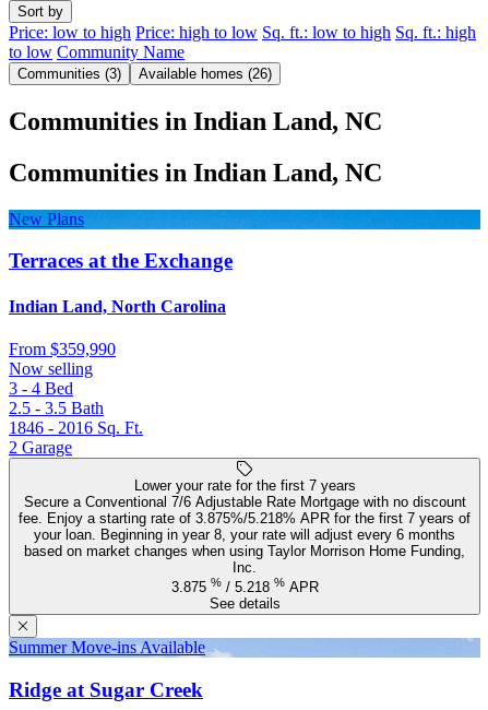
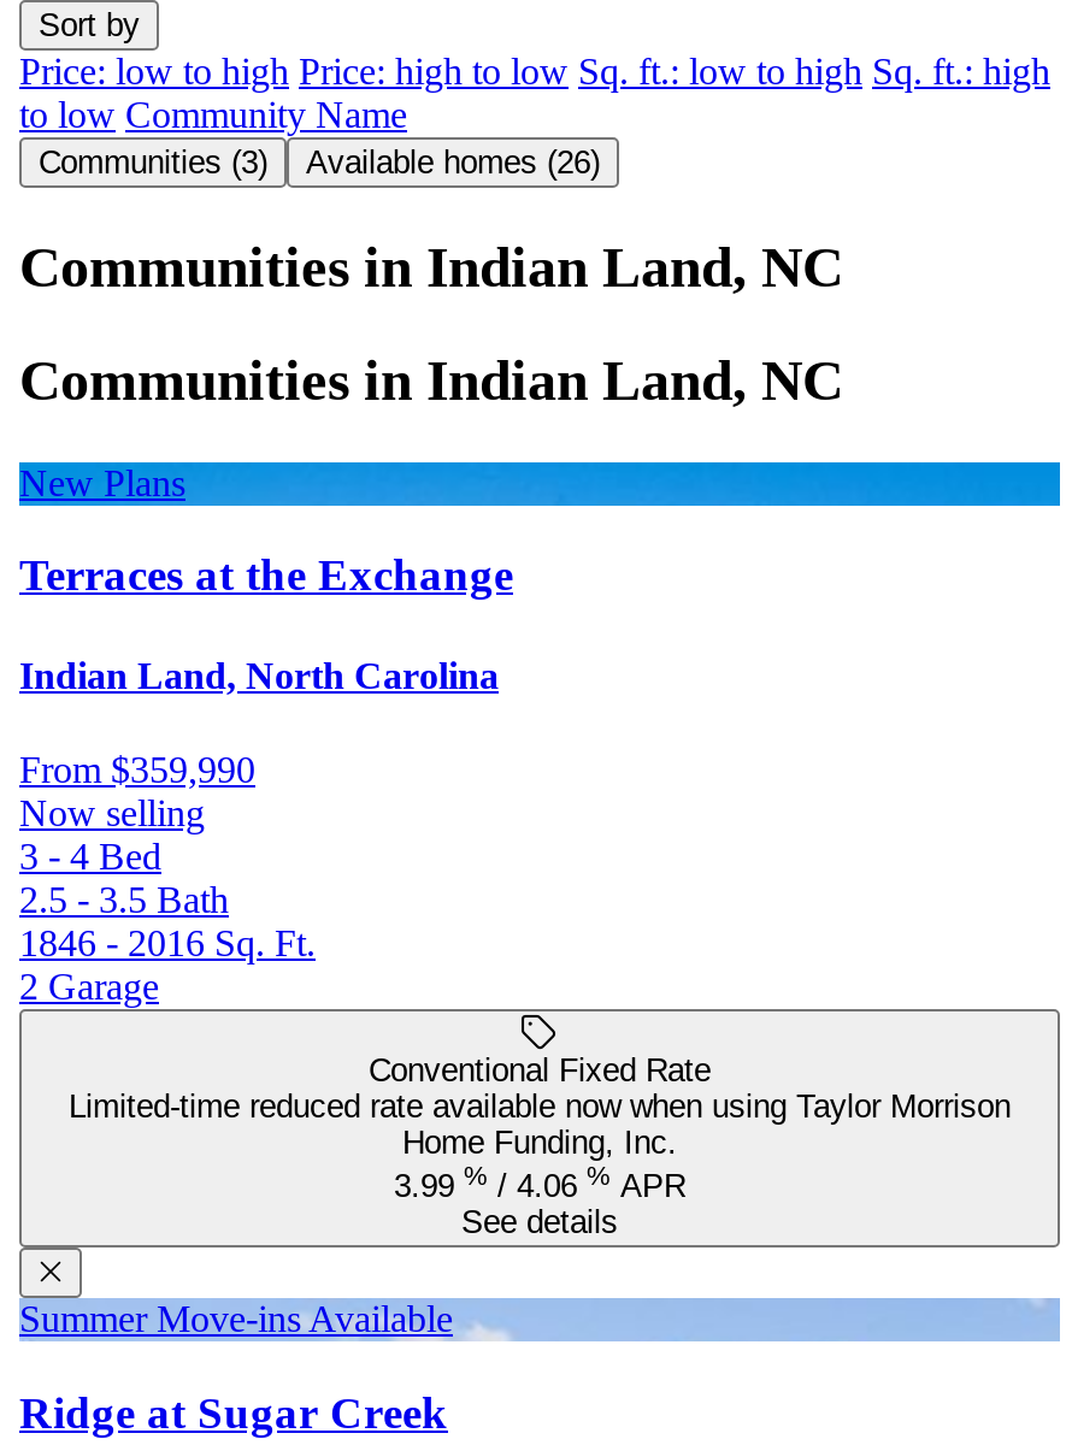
[19,477,471,595] Lower your rate for the first 7 years | Secure a Conventional 7/6 Adjustable Rate Mortgage with no discount | fee. Enjoy a starting rate of 3.875%/5.218% APR for the first 7 years of | your loan. Beginning in year 8, your rate will adjust every 6 months | based on market changes when using Taylor Morrison Home Funding, | Inc. | 3.875% / 5.218% APR -> [69,1052,1011,1204] Conventional Fixed Rate | Limited-time reduced rate available now when using Taylor Morrison | Home Funding, Inc. | 3.99% / 4.06% APR

